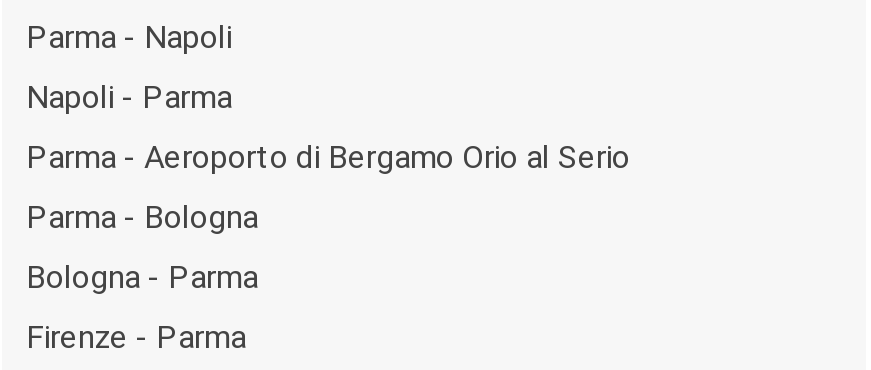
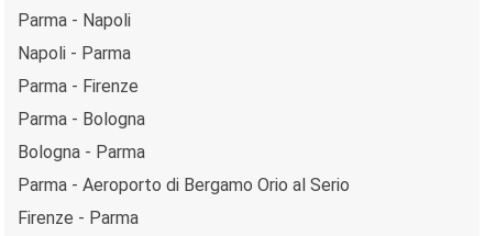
none -> [18,75,139,96] Parma - Firenze
moved [26,137,630,175] -> [18,174,350,195]: Parma - Aeroporto di Bergamo Orio al Serio

